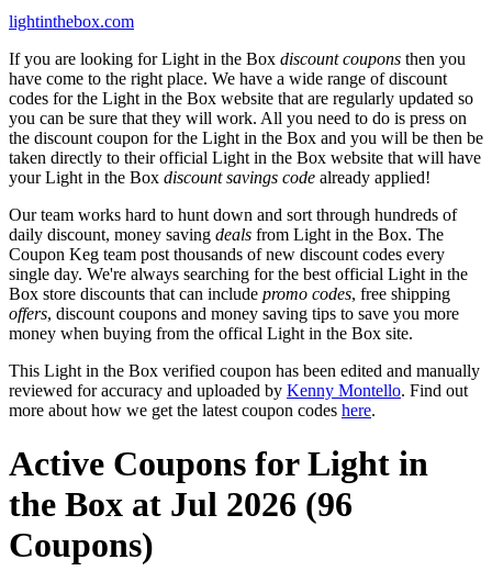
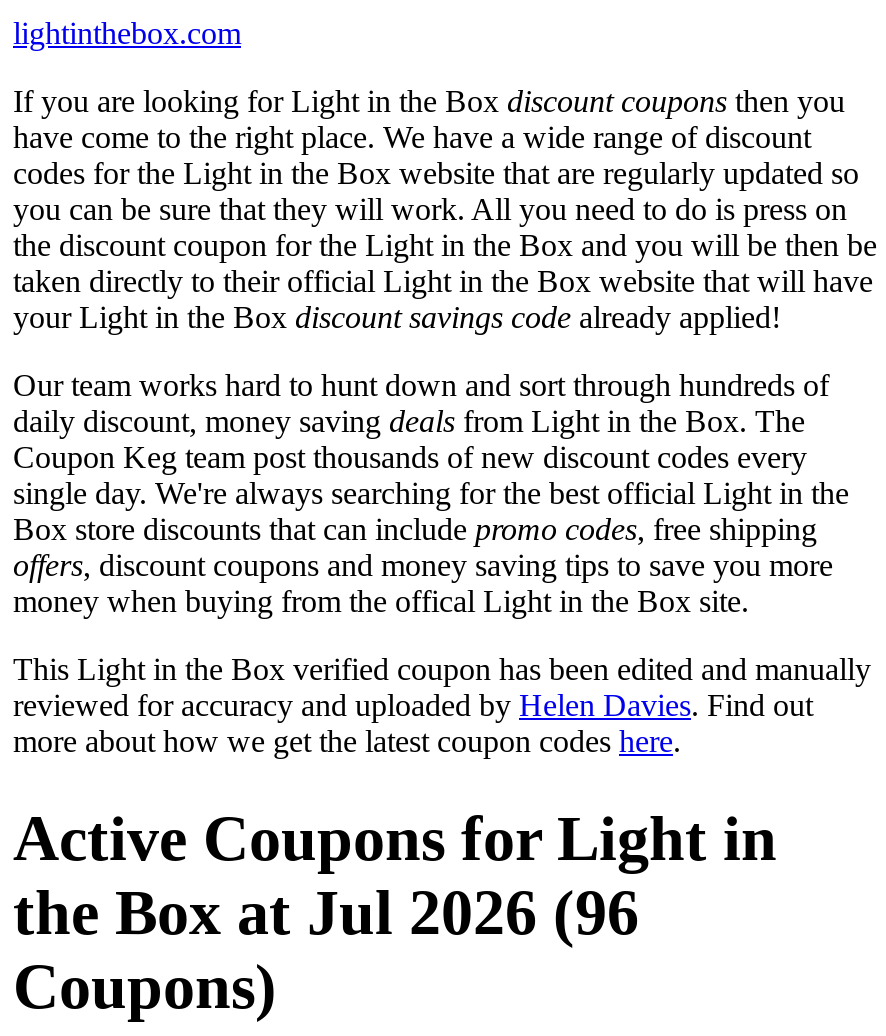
[9,381,468,399] reviewed for accuracy and uploaded by Kenny Montello. Find out -> [13,687,813,721] reviewed for accuracy and uploaded by Helen Davies. Find out

